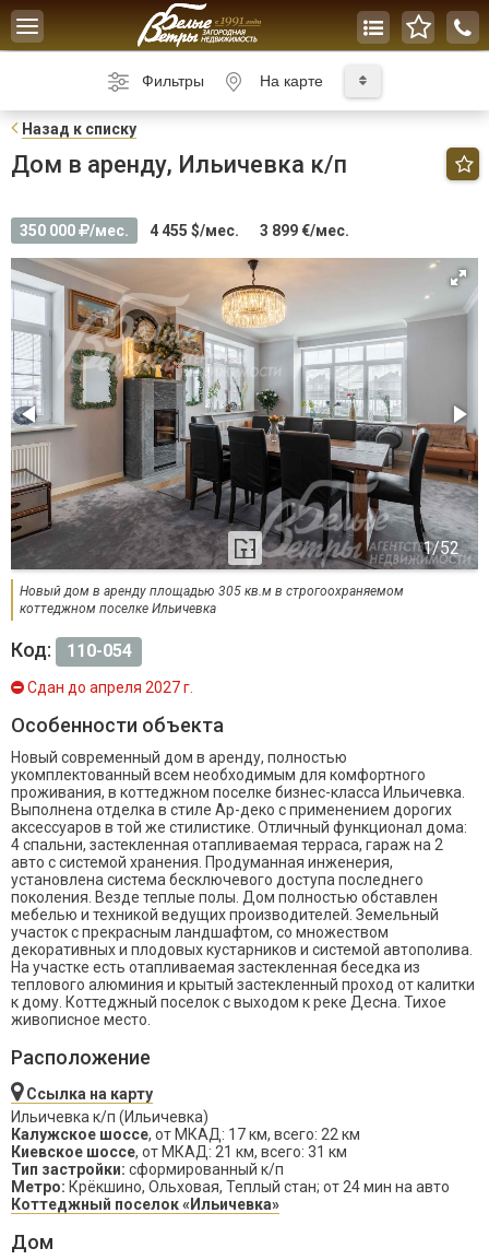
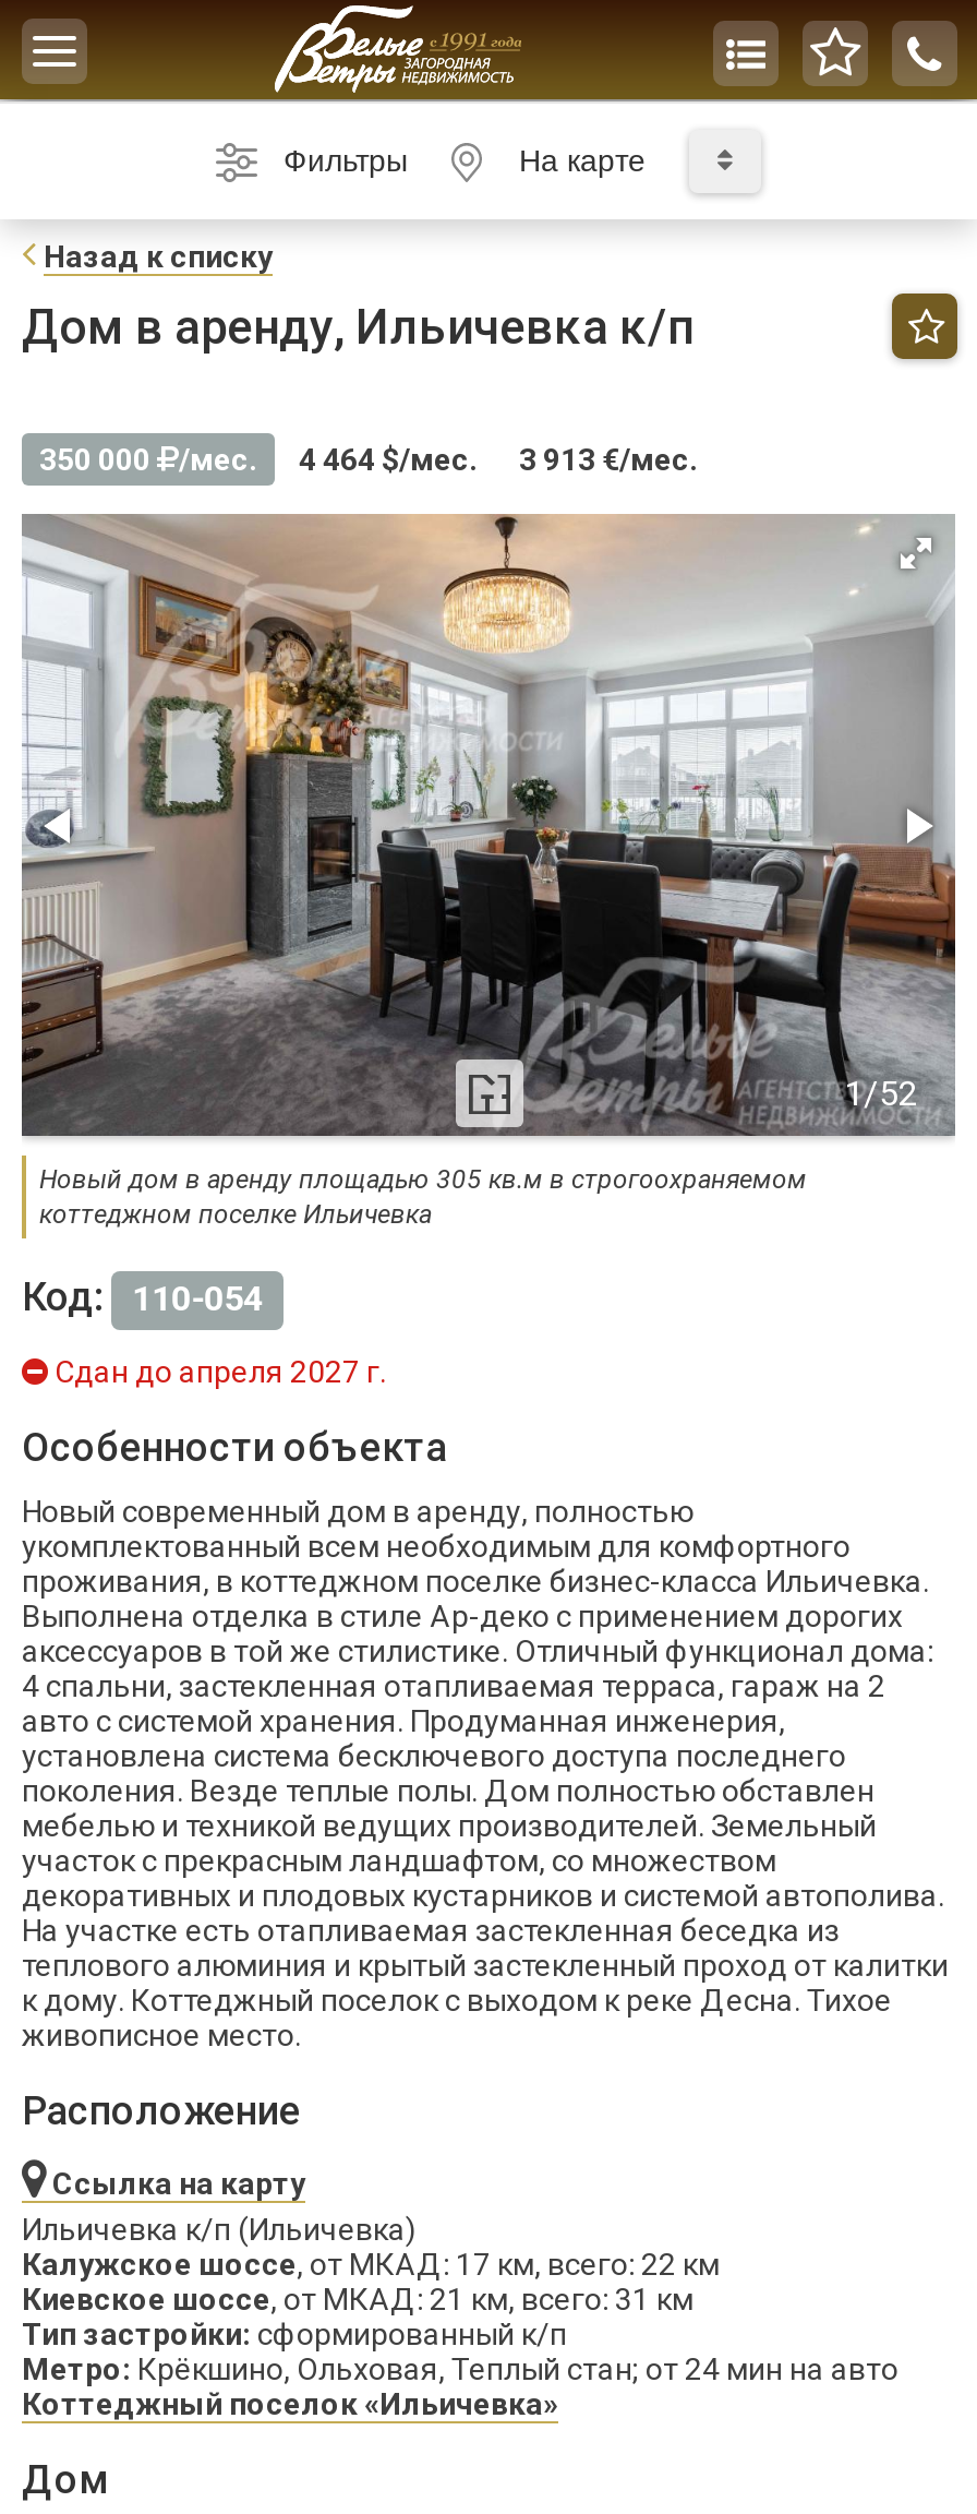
[150,222,239,239] 4 455 $/мес. -> [299,442,478,477] 4 464 $/мес.
[260,222,349,239] 3 899 €/мес. -> [519,442,698,477] 3 913 €/мес.

